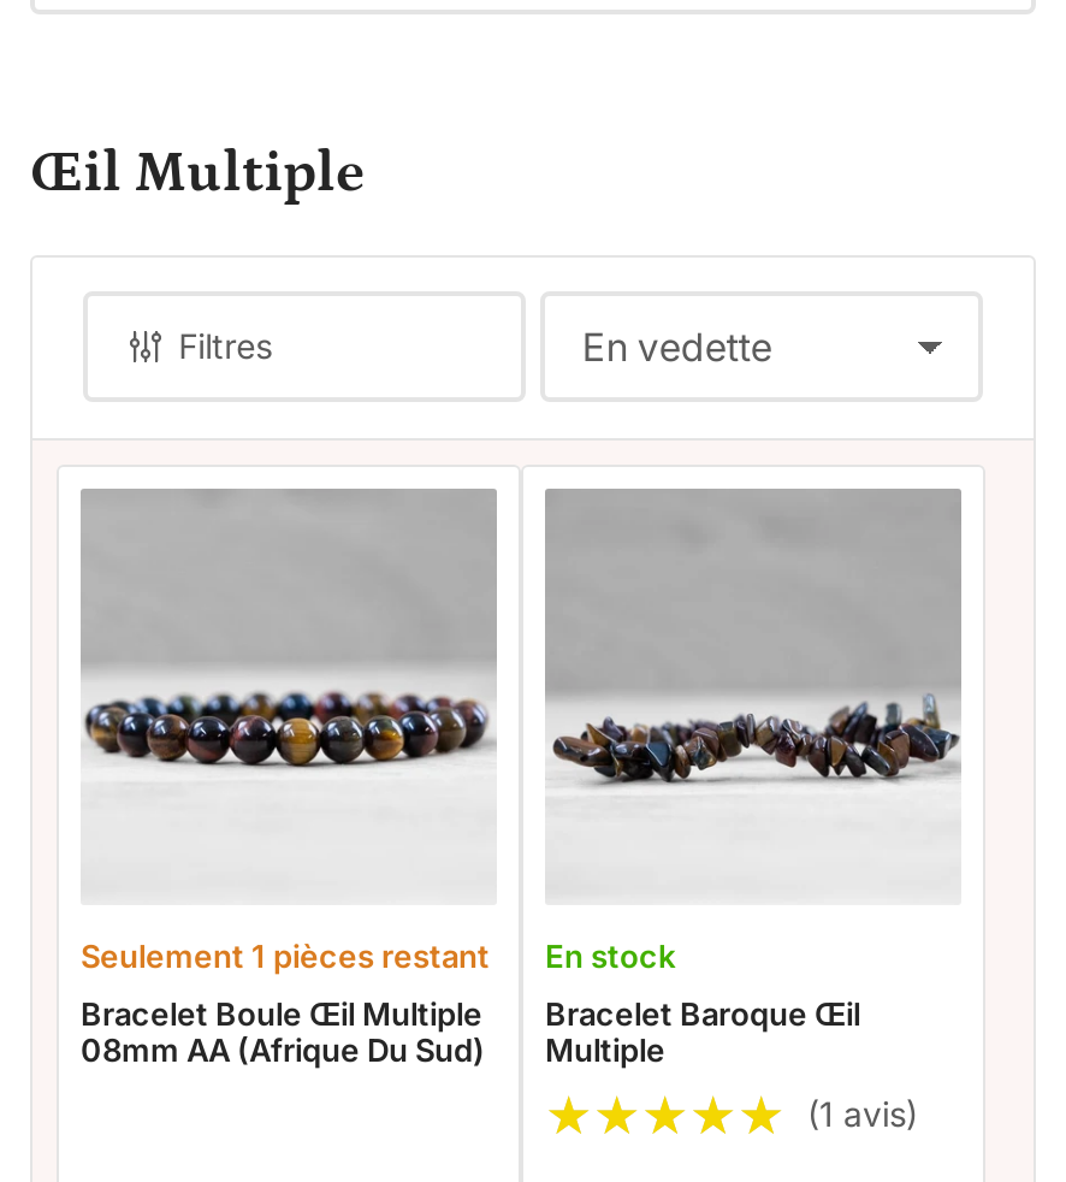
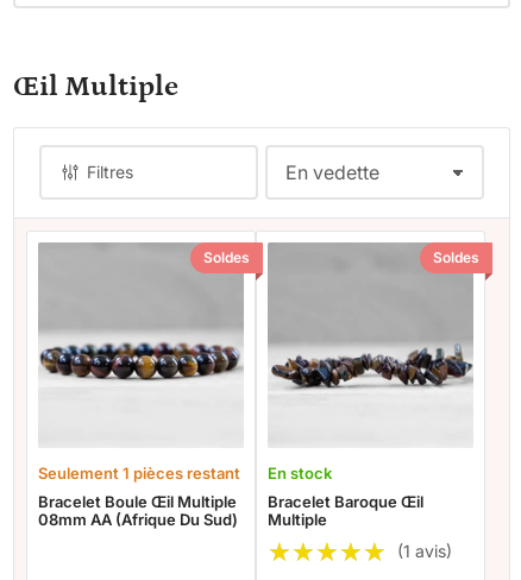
none -> [203,248,250,266] Soldes
none -> [433,248,479,266] Soldes

